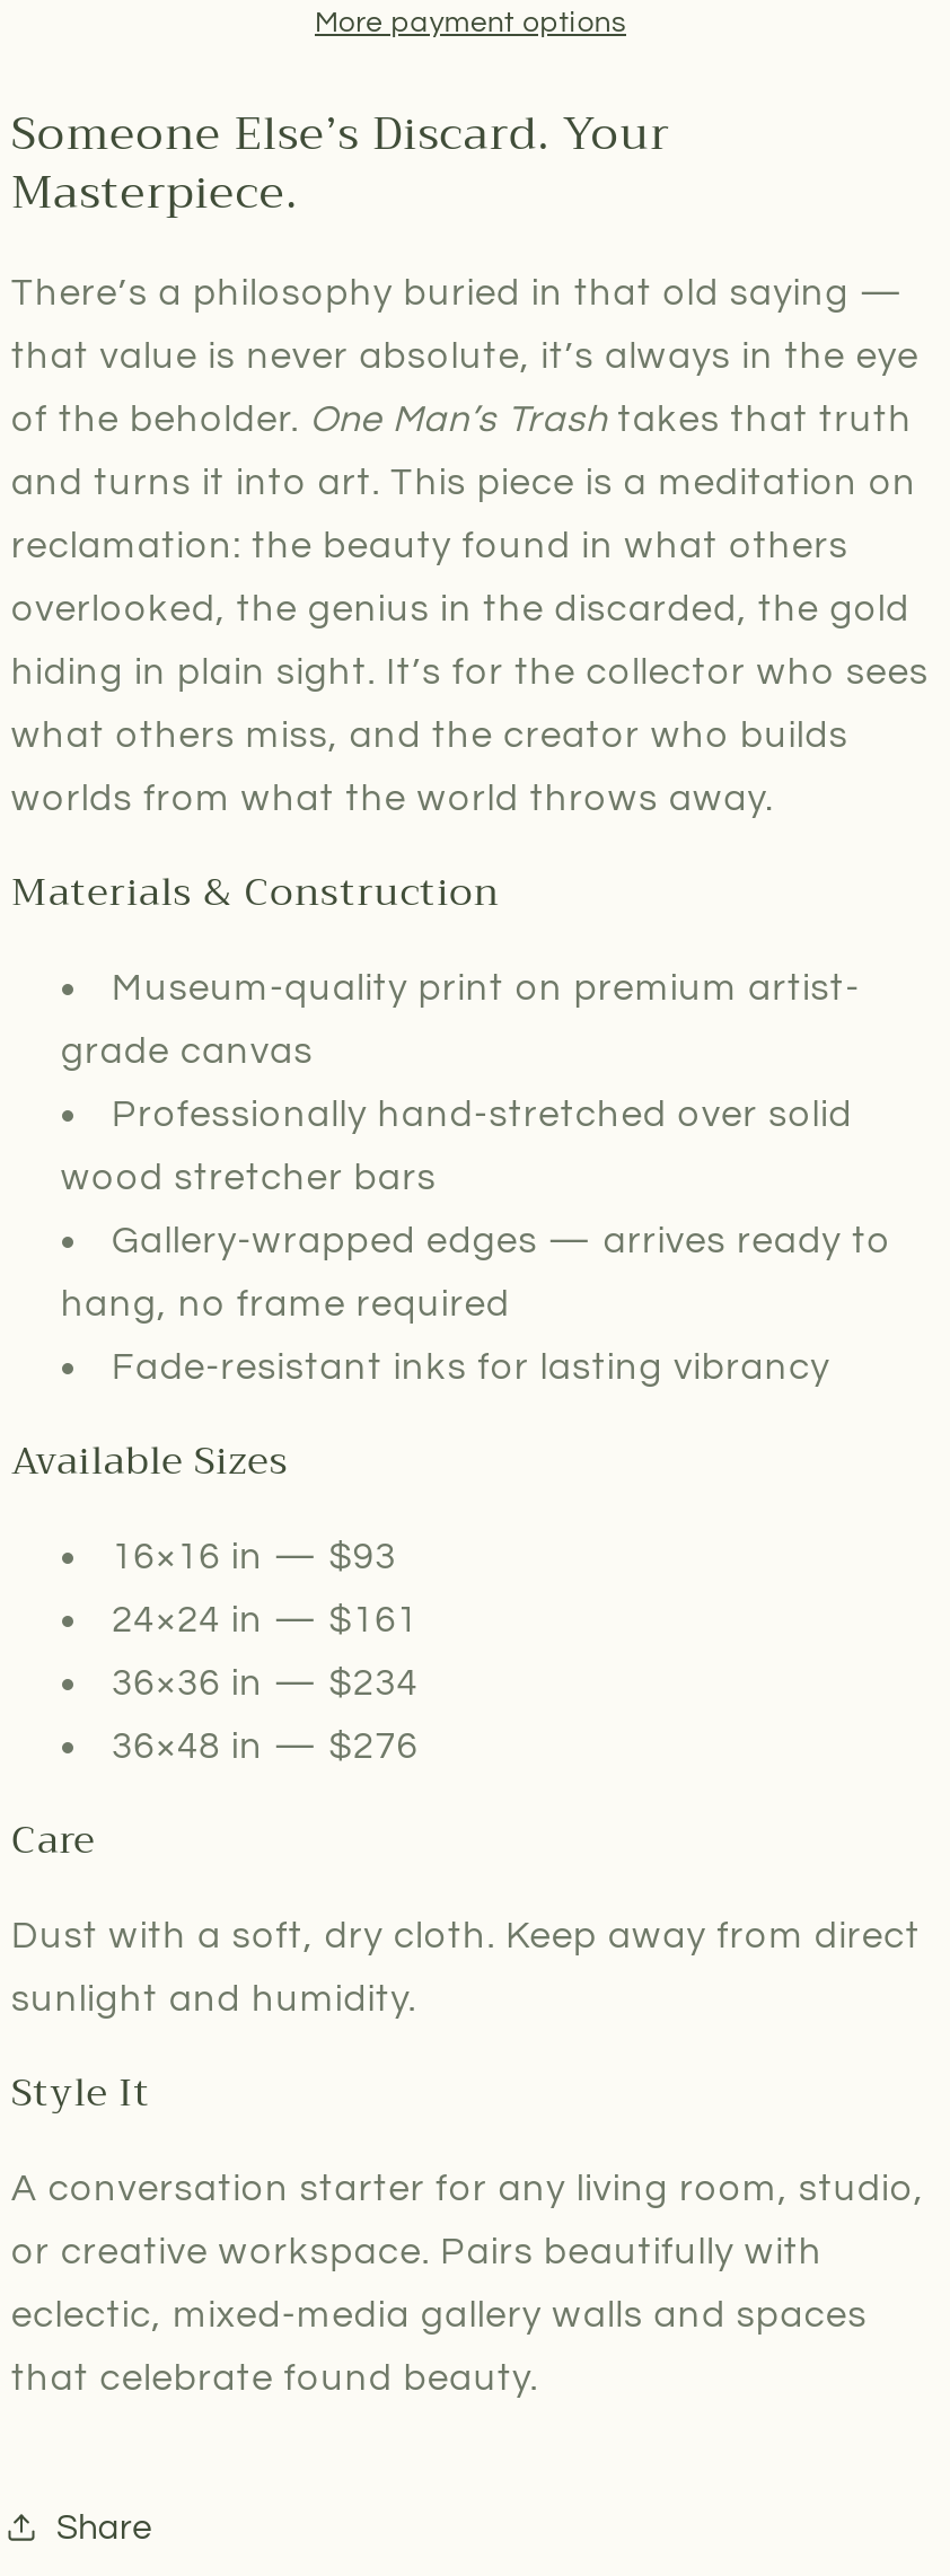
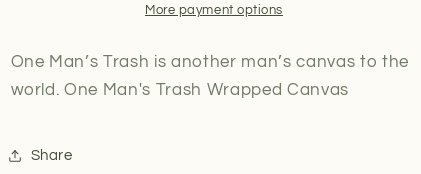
[11,96,929,2397] Someone Else’s Discard. Your | Masterpiece. | There’s a philosophy buried in that old saying — | that value is never absolute, it’s always in the eye | of the beholder. One Man’s Trash takes that truth | and turns it into art. This piece is a meditation on | reclamation: the beauty found in what others | overlooked, the genius in the discarded, the gold | hiding in plain sight. It’s for the collector who sees | what others miss, and the creator who builds | worlds from what the world throws away. | Materials & Construction | Museum-quality print on premium artist- | grade canvas | Professionally hand-stretched over solid | wood stretcher bars | Gallery-wrapped edges — arrives ready to | hang, no frame required | Fade-resistant inks for lasting vibrancy | Available Sizes | 16×16 in — $93 | 24×24 in — $161 | 36×36 in — $234 | 36×48 in — $276 | Care | Dust with a soft, dry cloth. Keep away from direct | sunlight and humidity. | Style It | A conversation starter for any living room, studio, | or creative workspace. Pairs beautifully with | eclectic, mixed-media gallery walls and spaces | that celebrate found beauty. -> [10,52,409,97] One Man’s Trash is another man’s canvas to the | world. One Man's Trash Wrapped Canvas

